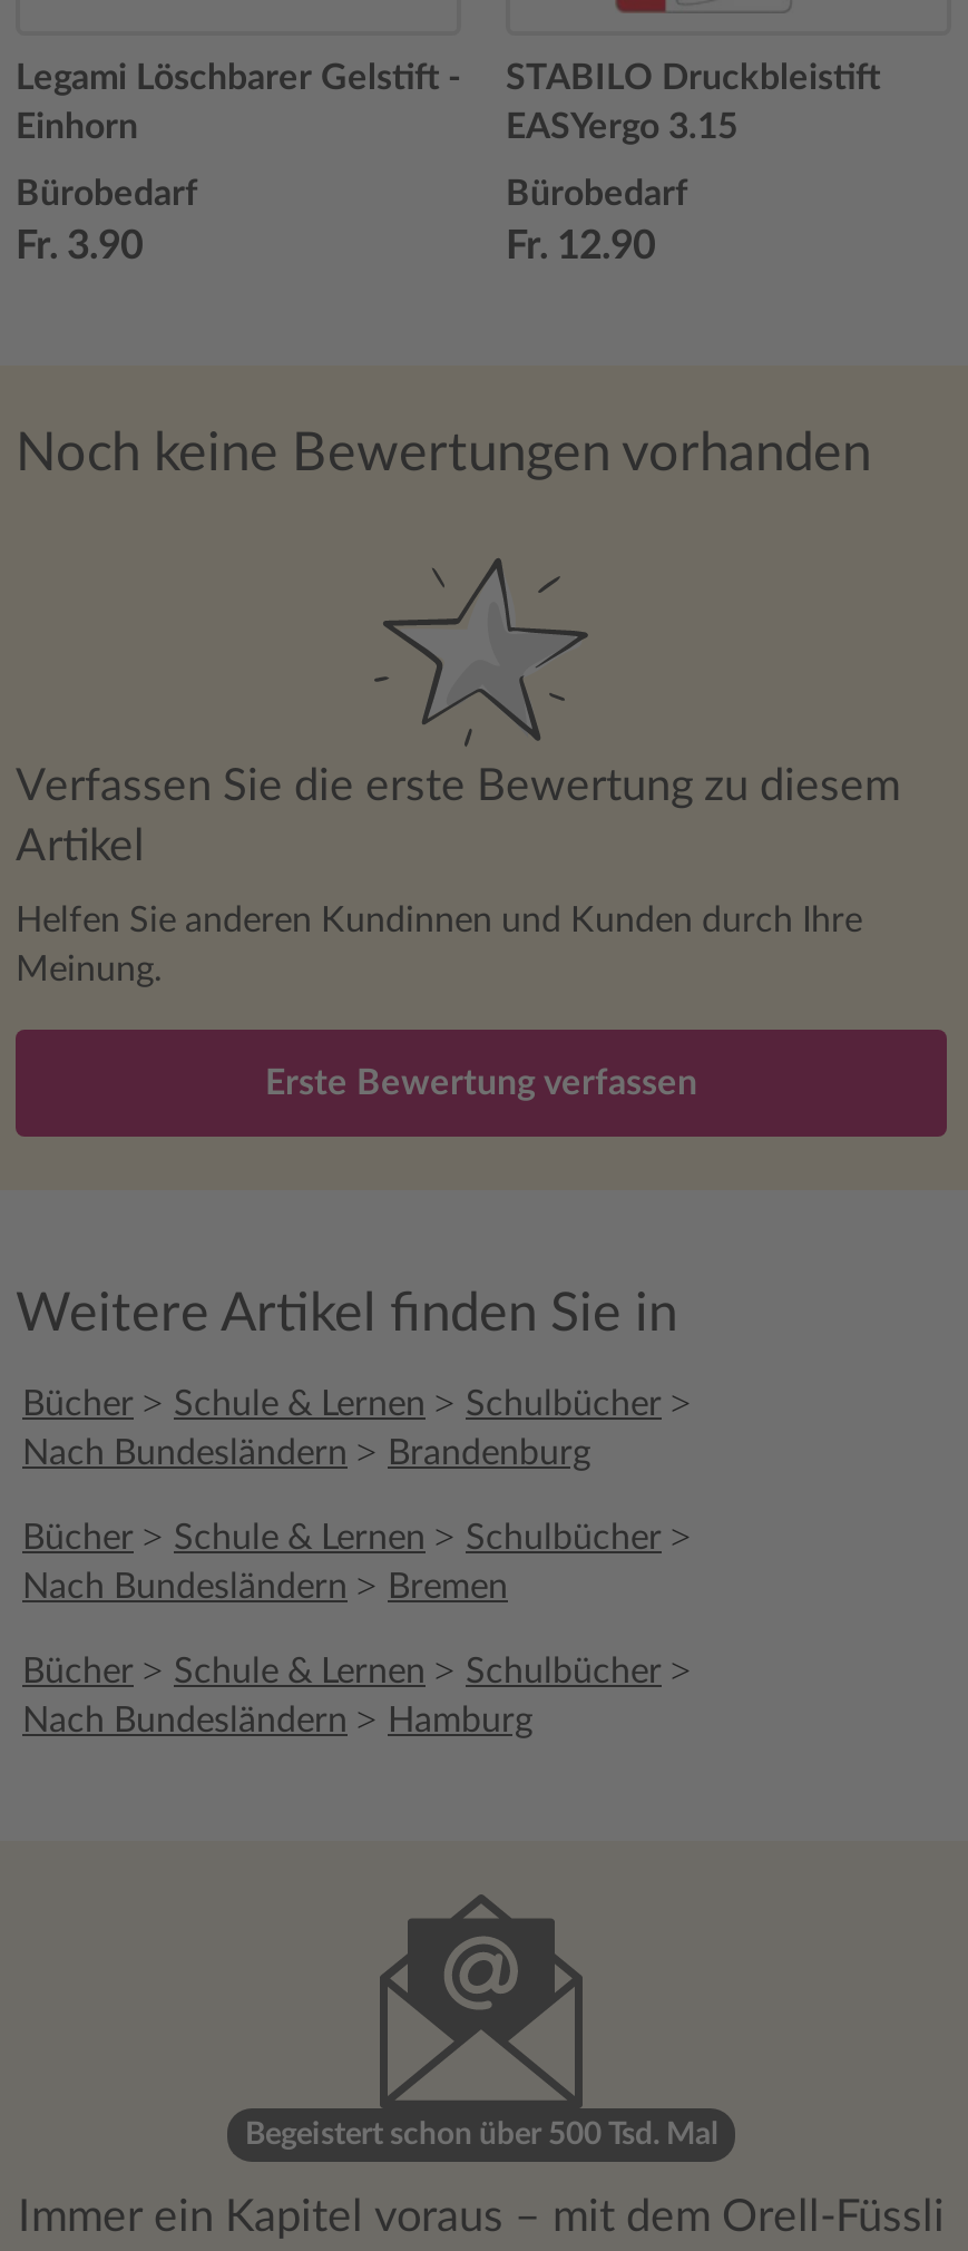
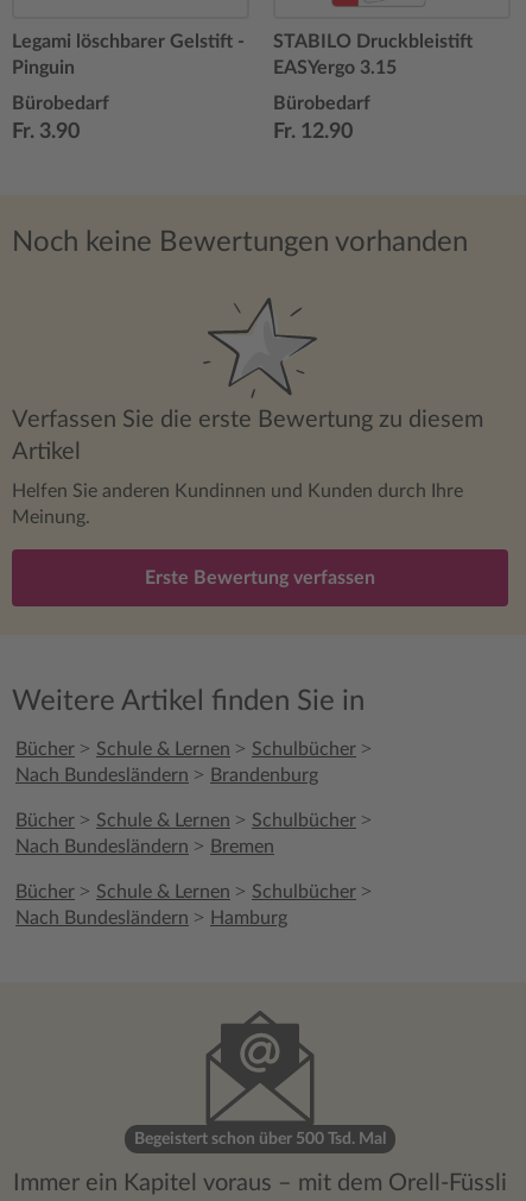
[16,60,461,145] Legami Löschbarer Gelstift - | Einhorn -> [12,32,245,77] Legami löschbarer Gelstift - | Pinguin

